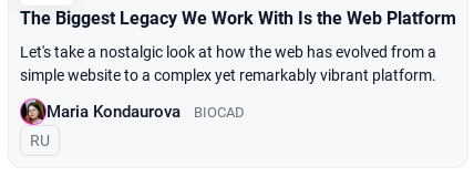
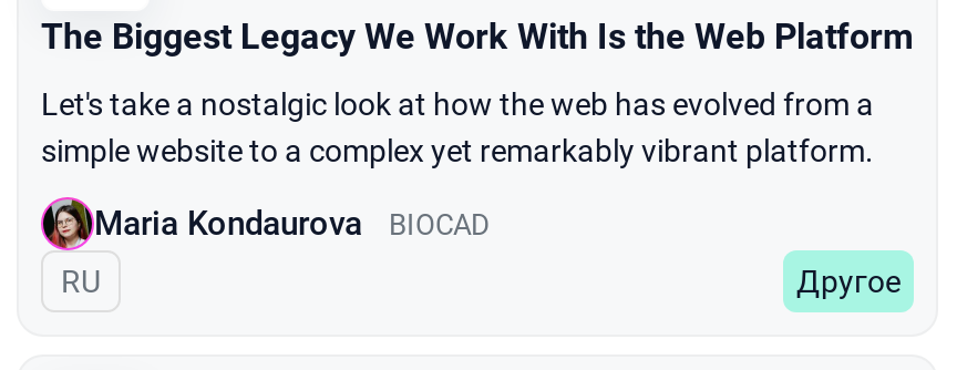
none -> [796,264,901,299] Другое

